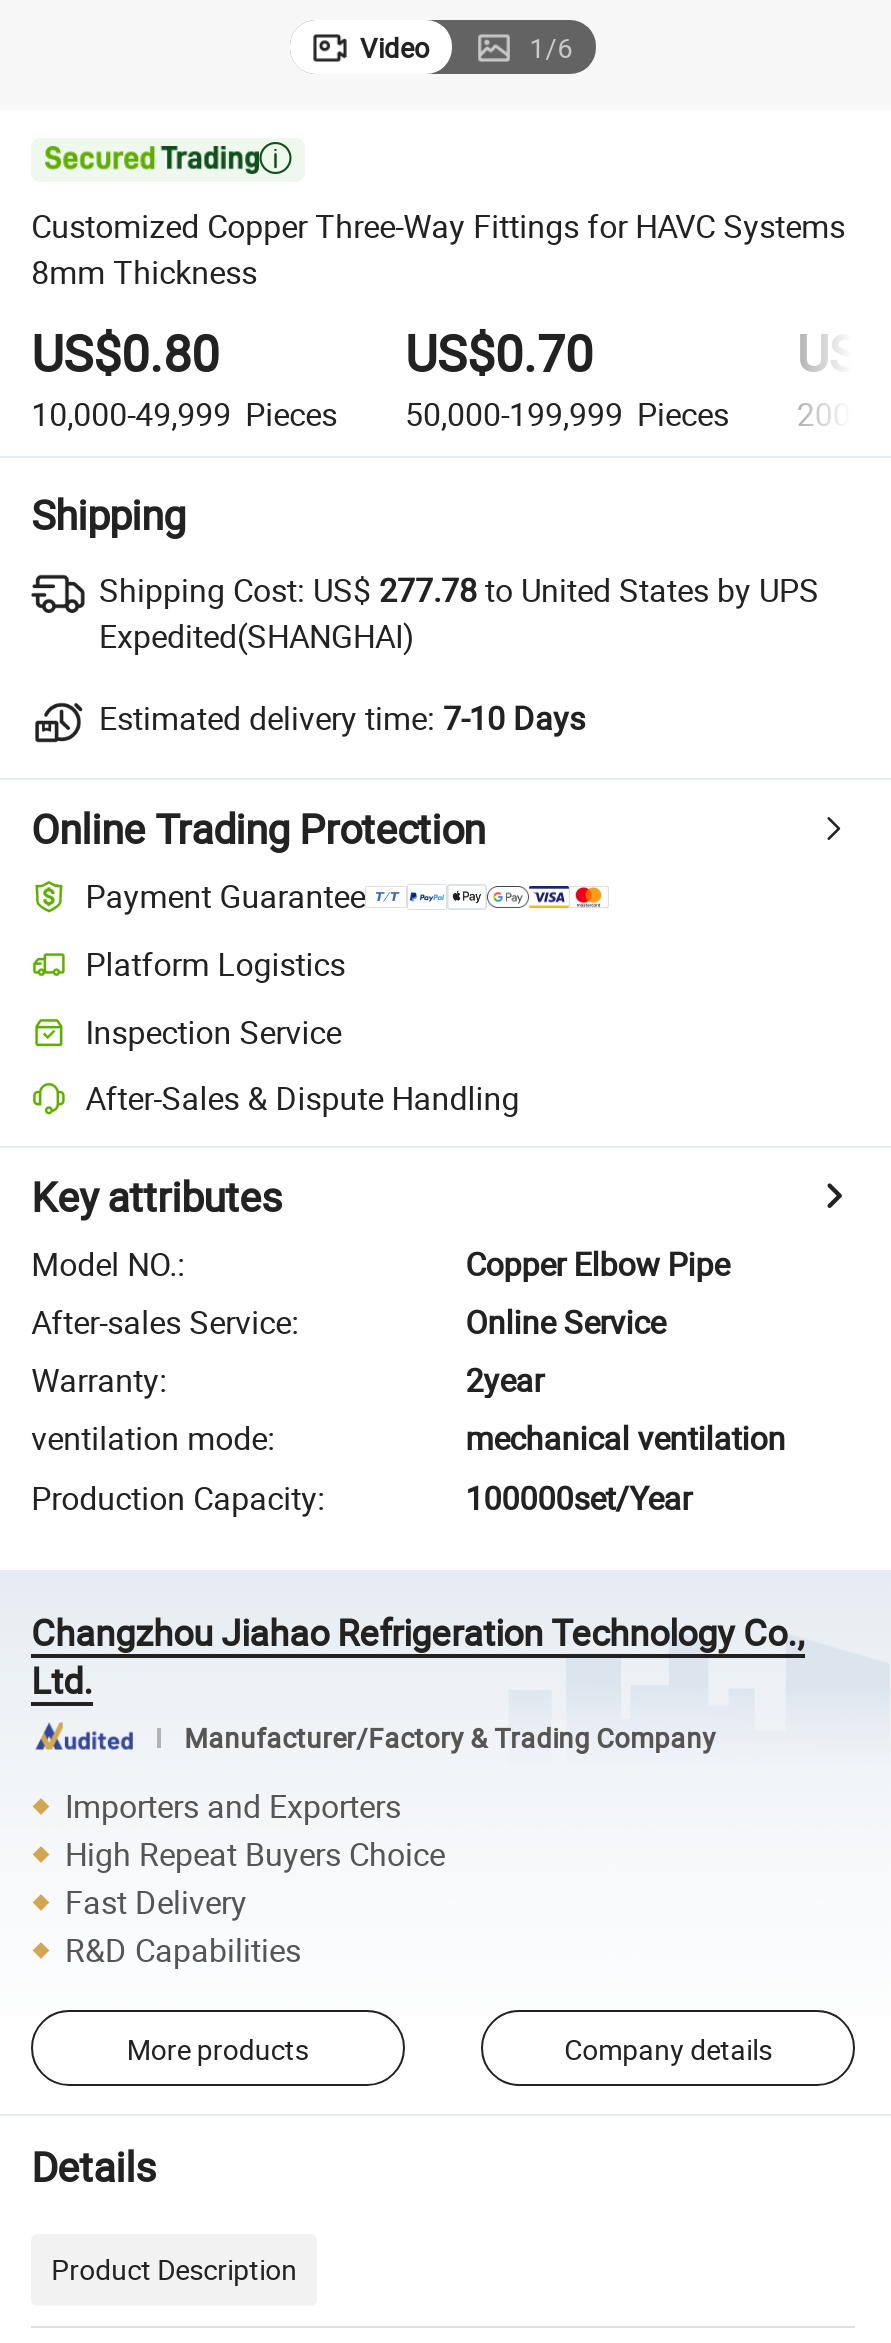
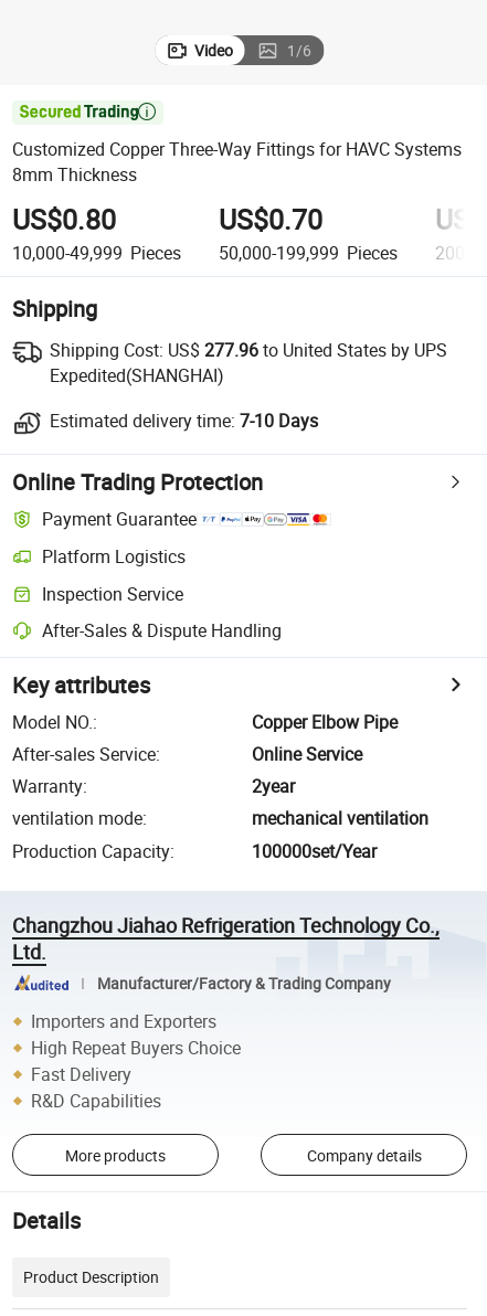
[99,568,819,612] Shipping Cost: US$277.78 to United States by UPS -> [50,338,447,362] Shipping Cost: US$277.96 to United States by UPS

